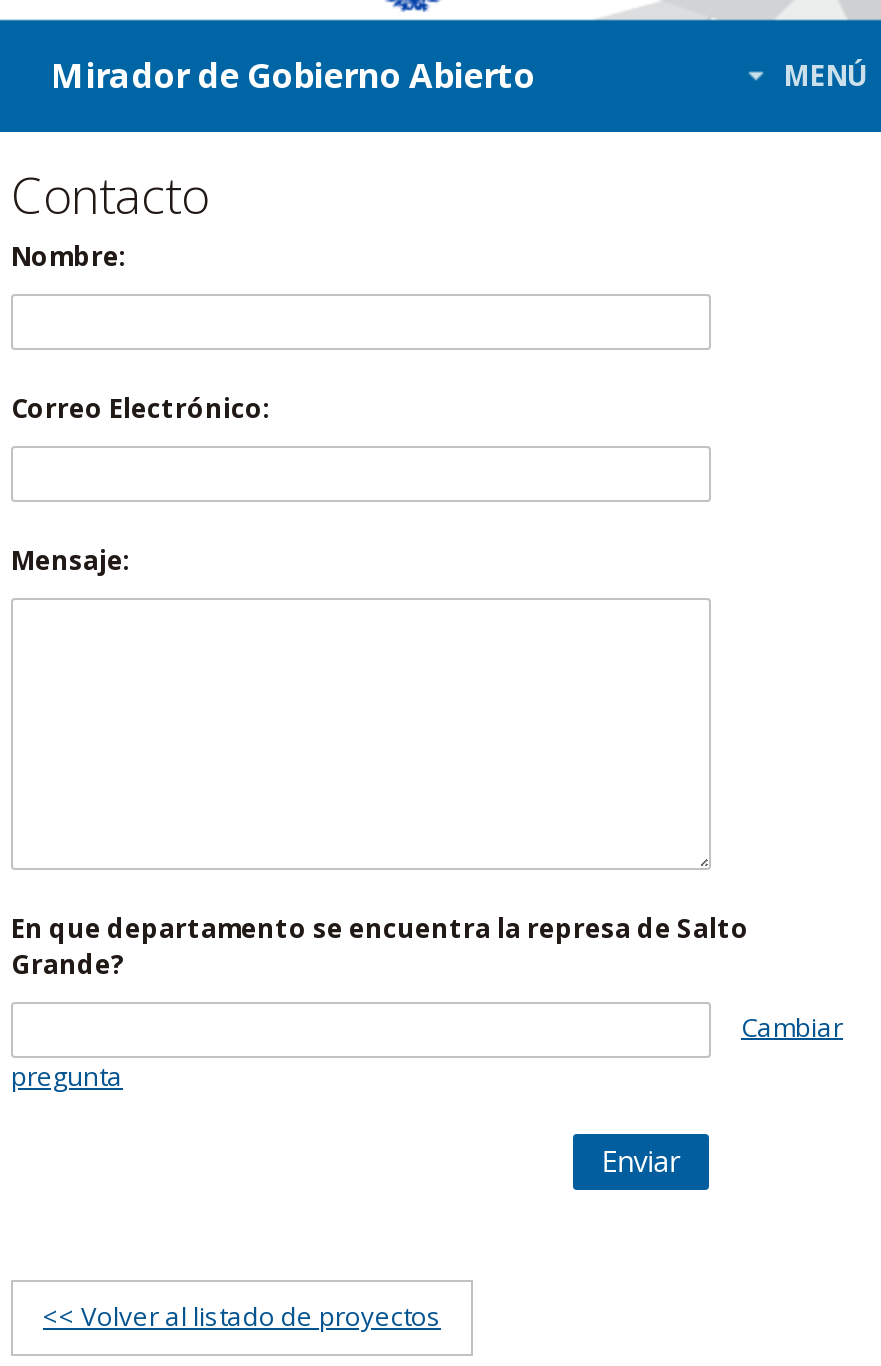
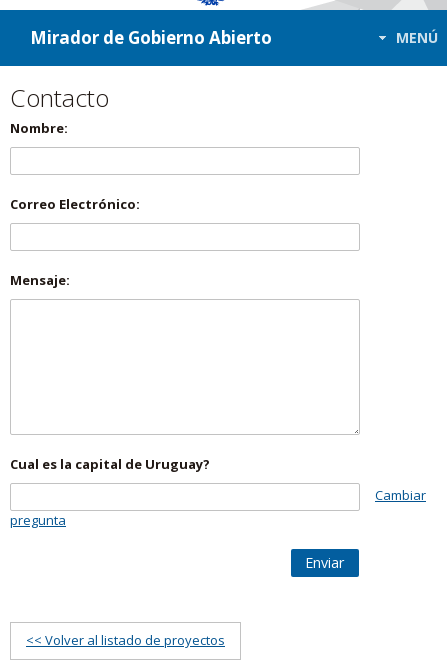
[11,910,749,982] En que departamento se encuentra la represa de Salto | Grande? -> [10,455,210,473] Cual es la capital de Uruguay?

